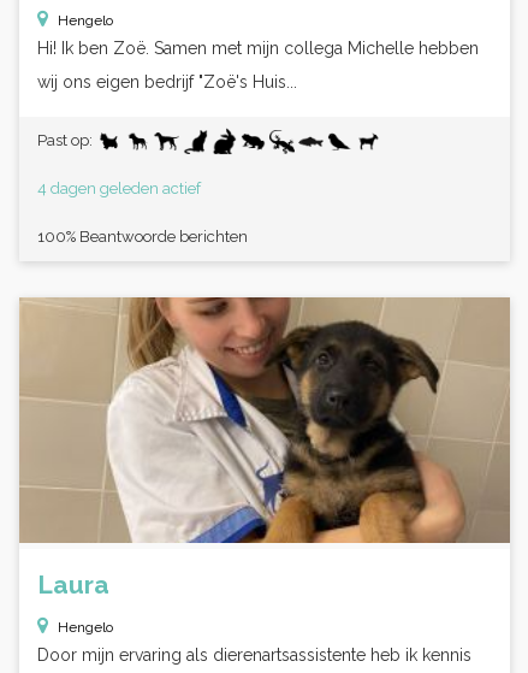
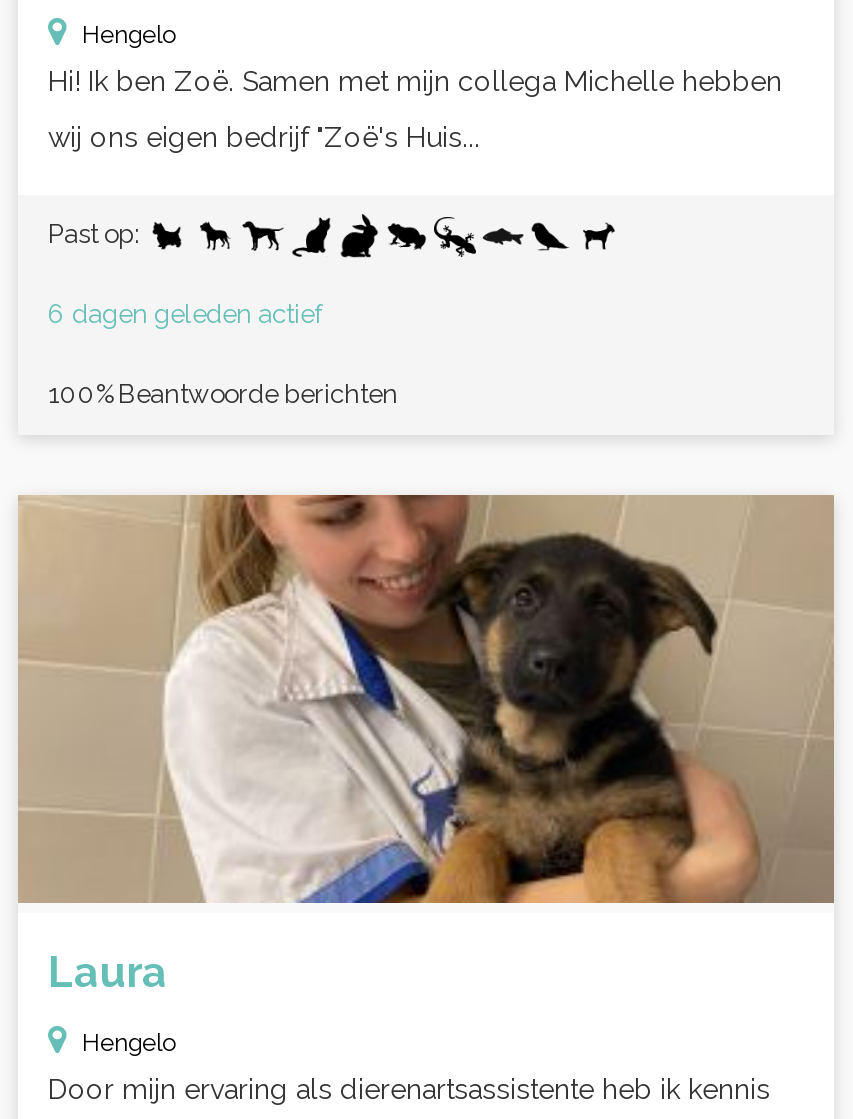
[37,179,201,197] 4 dagen geleden actief -> [48,299,322,329] 6 dagen geleden actief

